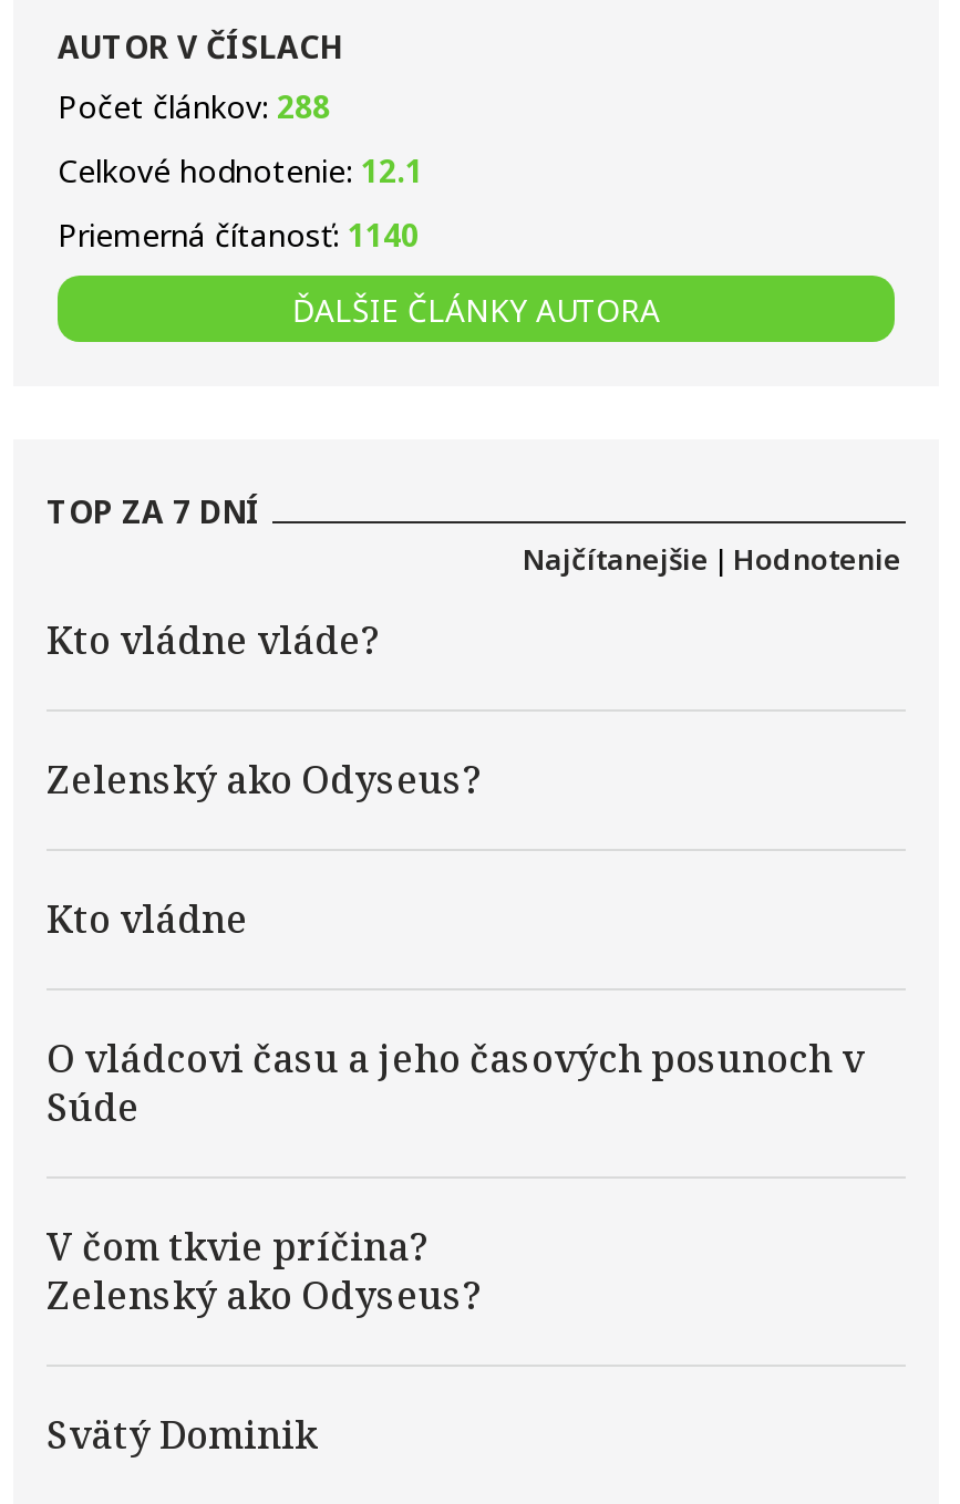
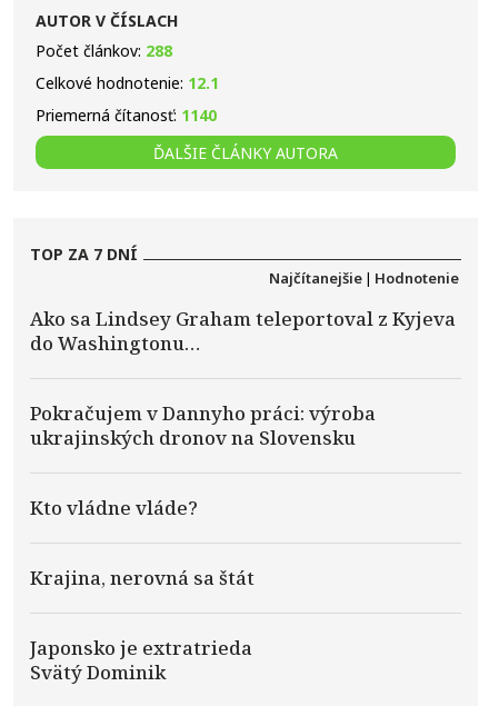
none -> [30,306,456,450] Ako sa Lindsey Graham teleportoval z Kyjeva | do Washingtonu… | Pokračujem v Dannyho práci: výroba | ukrajinských dronov na Slovensku
moved [47,614,381,665] -> [30,495,198,520]: Kto vládne vláde?
[47,754,864,1320] Zelenský ako Odyseus? | Kto vládne | O vládcovi času a jeho časových posunoch v | Súde | V čom tkvie príčina? | Zelenský ako Odyseus? -> [30,565,255,660] Krajina, nerovná sa štát | Japonsko je extratrieda

